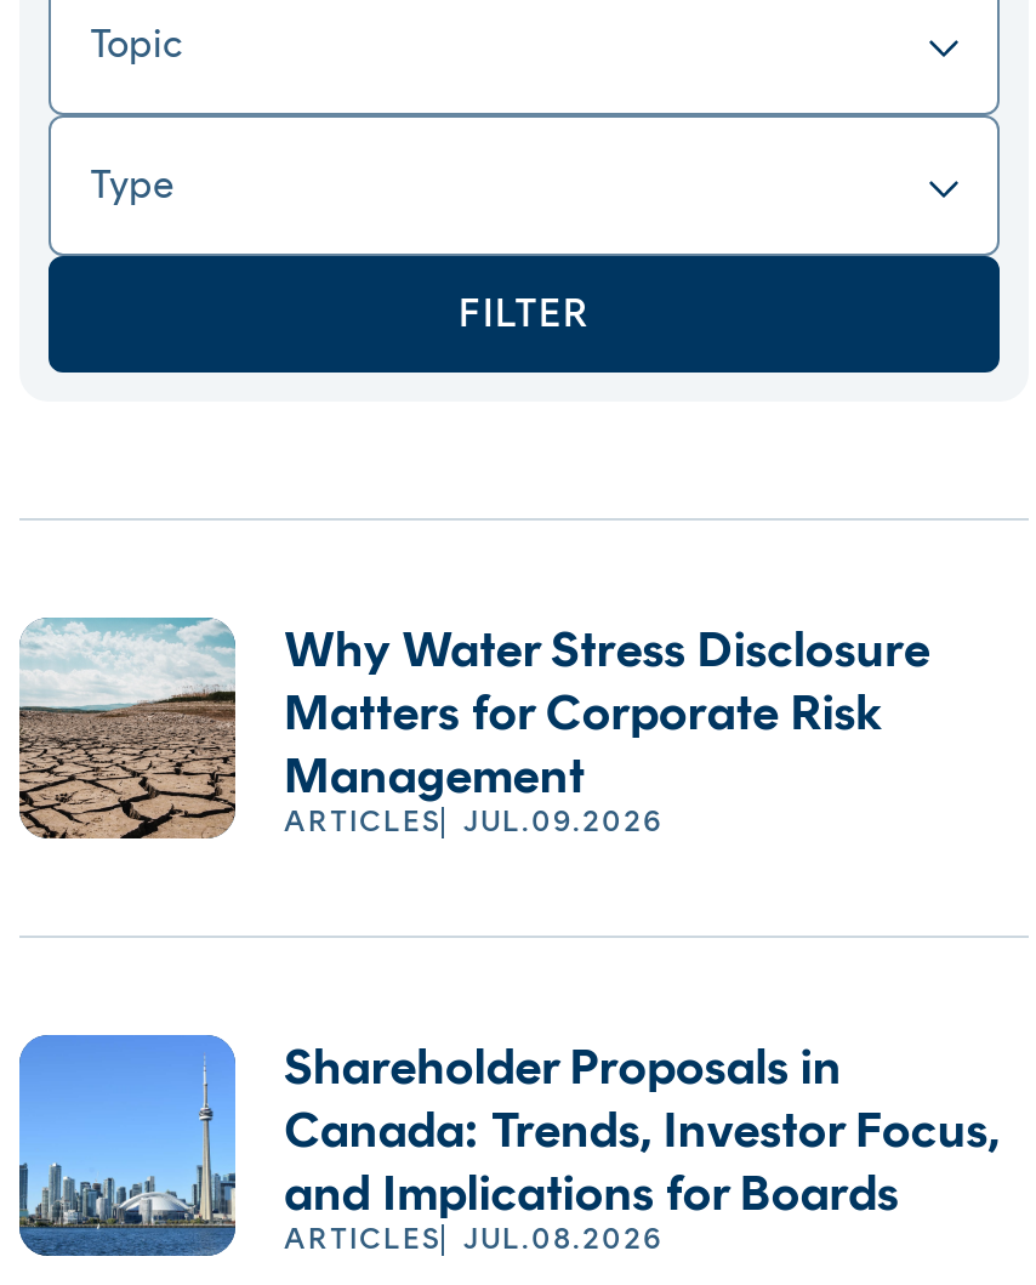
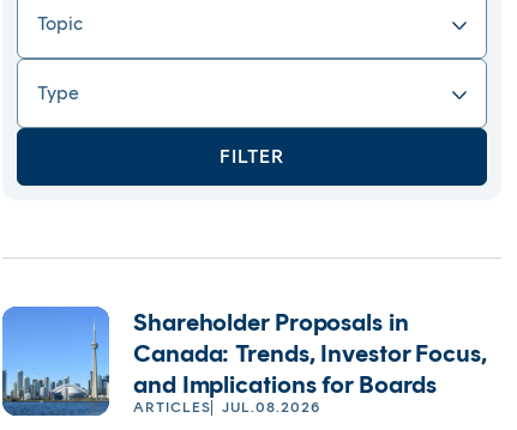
[17,618,930,841] [image] | Why Water Stress Disclosure | Matters for Corporate Risk | Management | ARTICLES | JUL.09.2026 -> none

